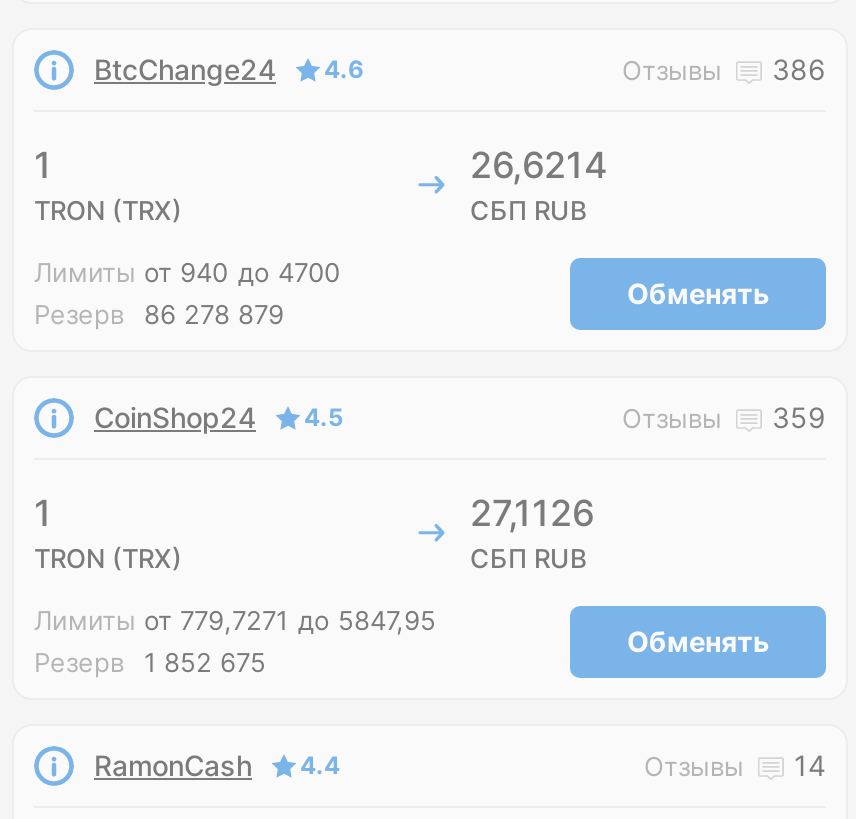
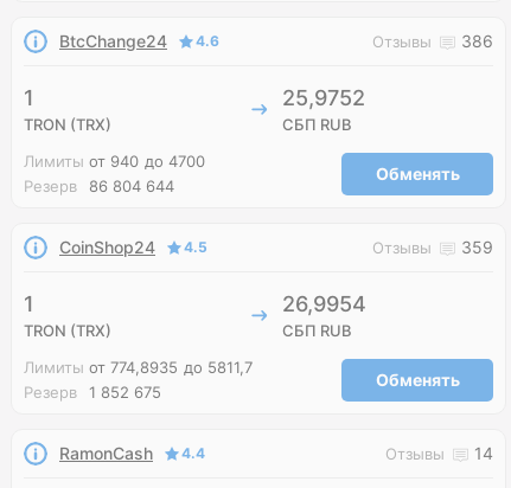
[470,145,608,187] 26,6214 -> [282,86,365,111] 25,9752
[34,299,284,331] Резерв 86 278 879 -> [24,177,174,196] Резерв 86 804 644
[470,493,594,535] 27,1126 -> [282,292,366,317] 26,9954
[34,605,436,637] Лимиты от 779,7271 до 5847,95 -> [24,358,253,377] Лимиты от 774,8935 до 5811,7

